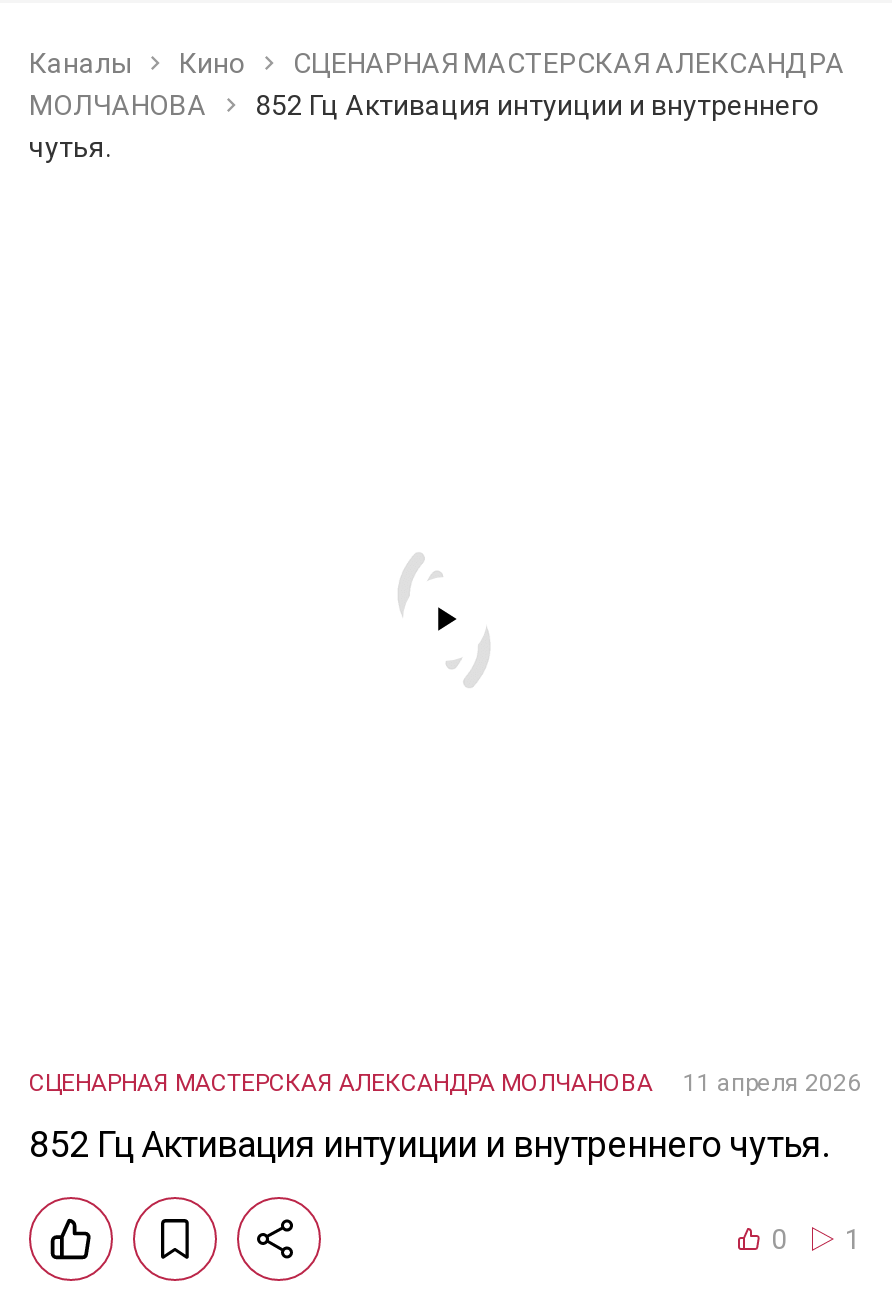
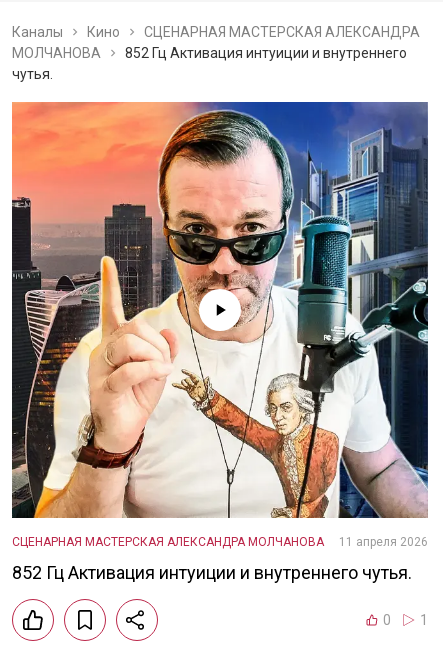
none -> [11,101,429,519] [image]

